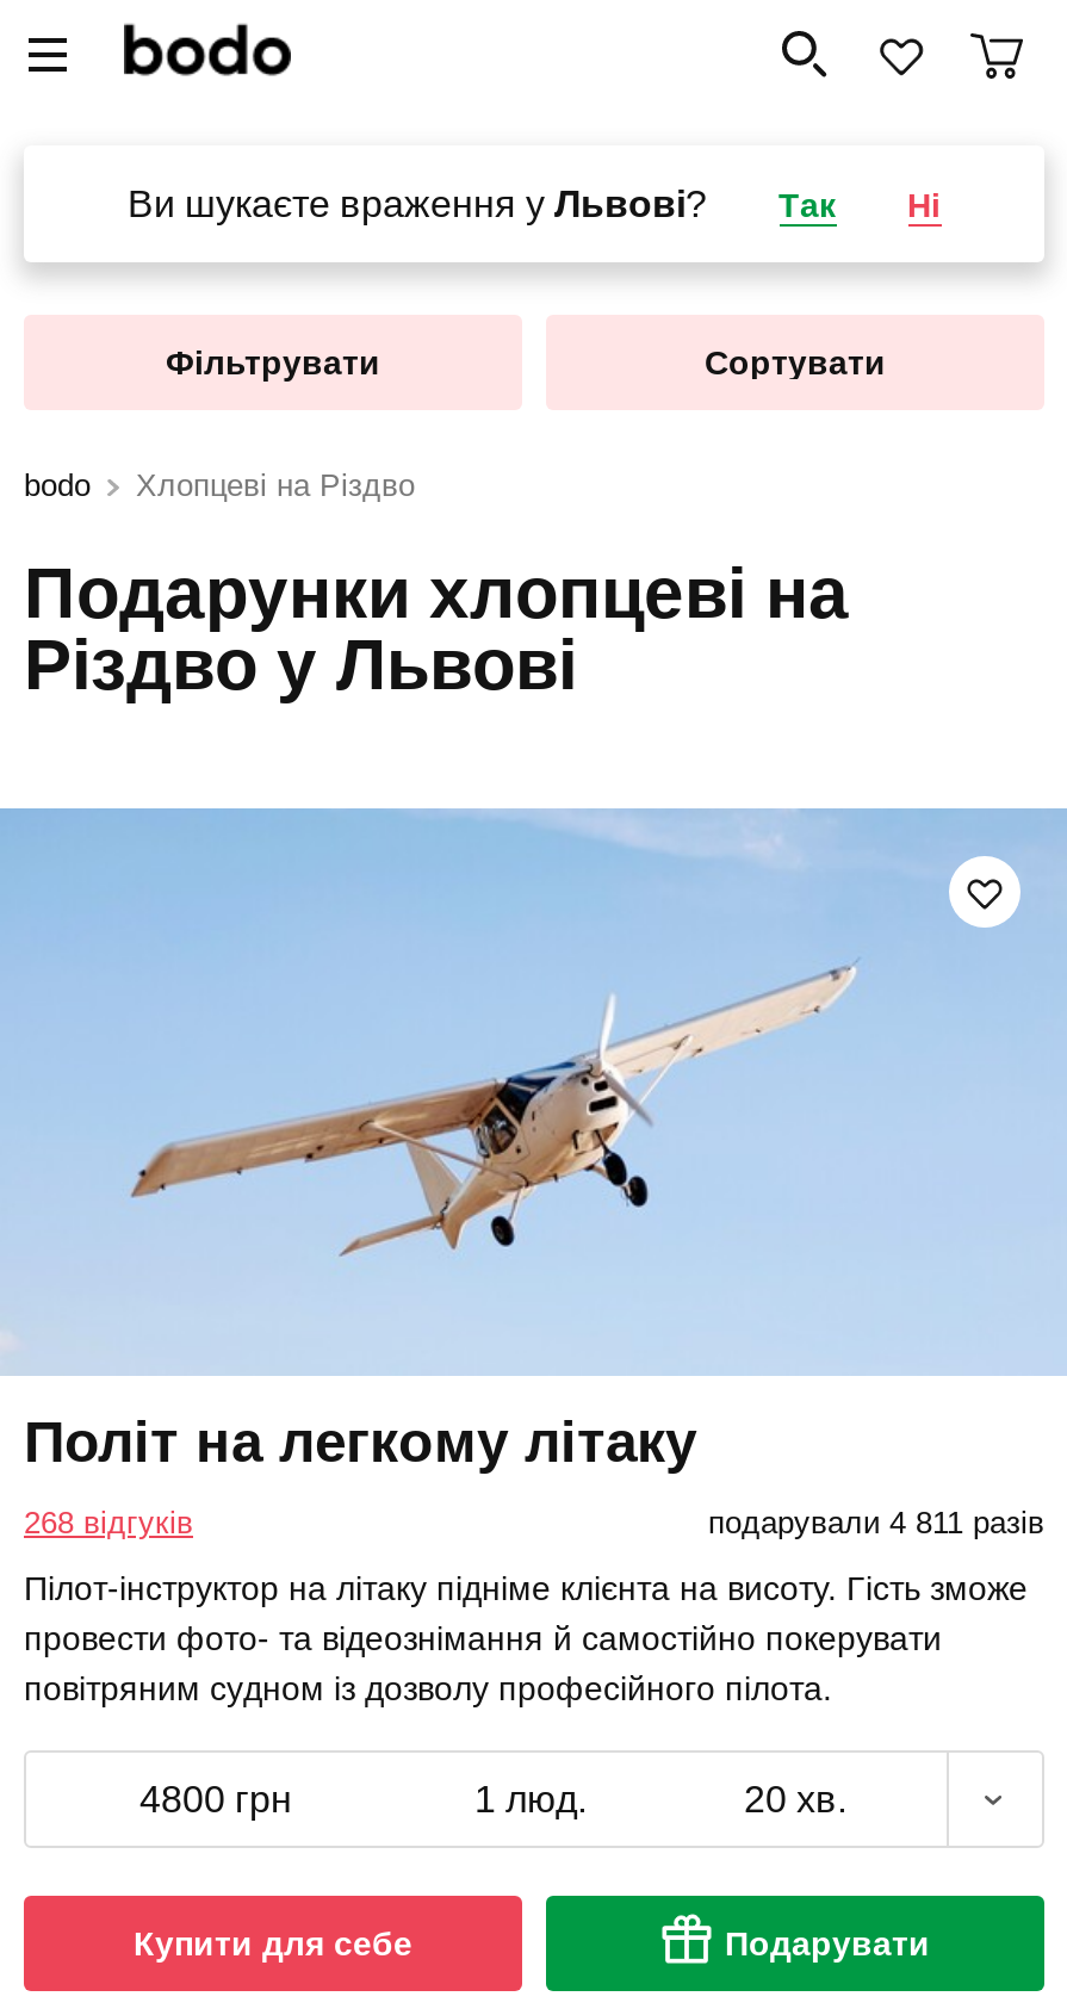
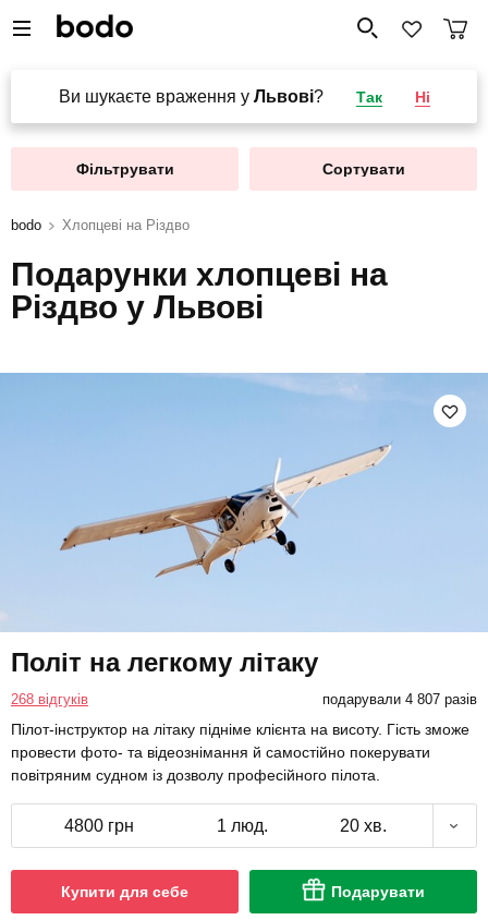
[708,1506,1044,1541] подарували 4 811 разів -> [322,692,477,708] подарували 4 807 разів

